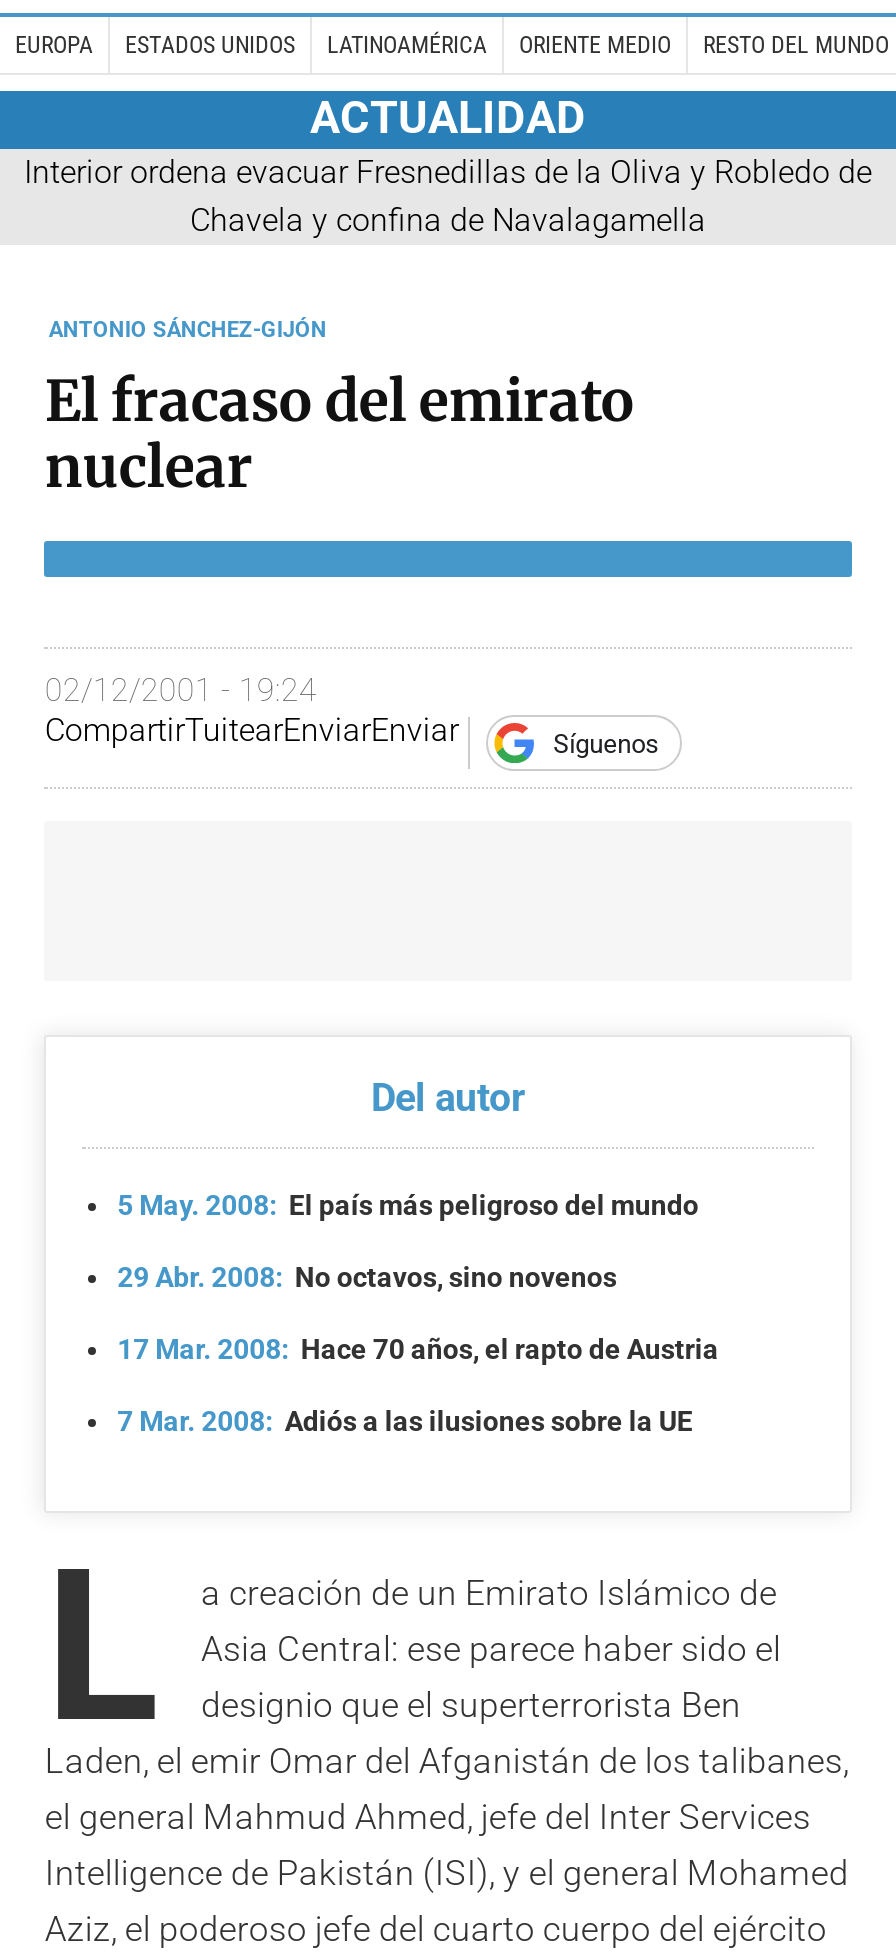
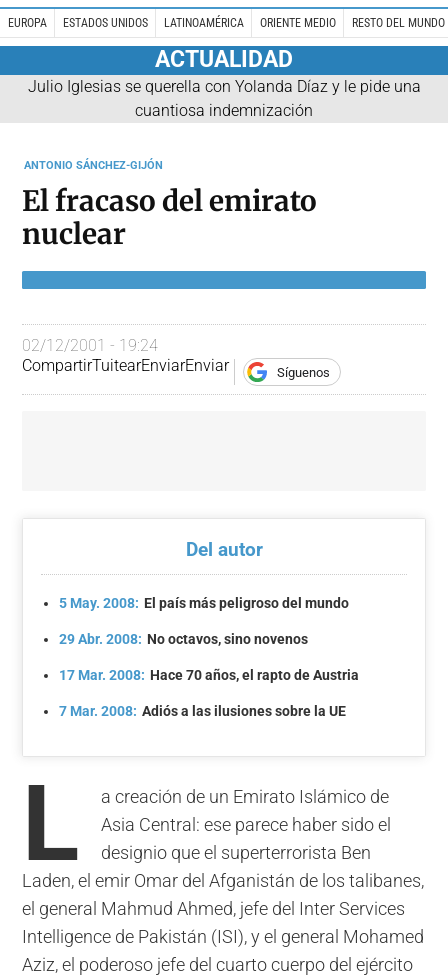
[24,152,872,238] Interior ordena evacuar Fresnedillas de la Oliva y Robledo de | Chavela y confina de Navalagamella -> [27,77,420,120] Julio Iglesias se querella con Yolanda Díaz y le pide una | cuantiosa indemnización

